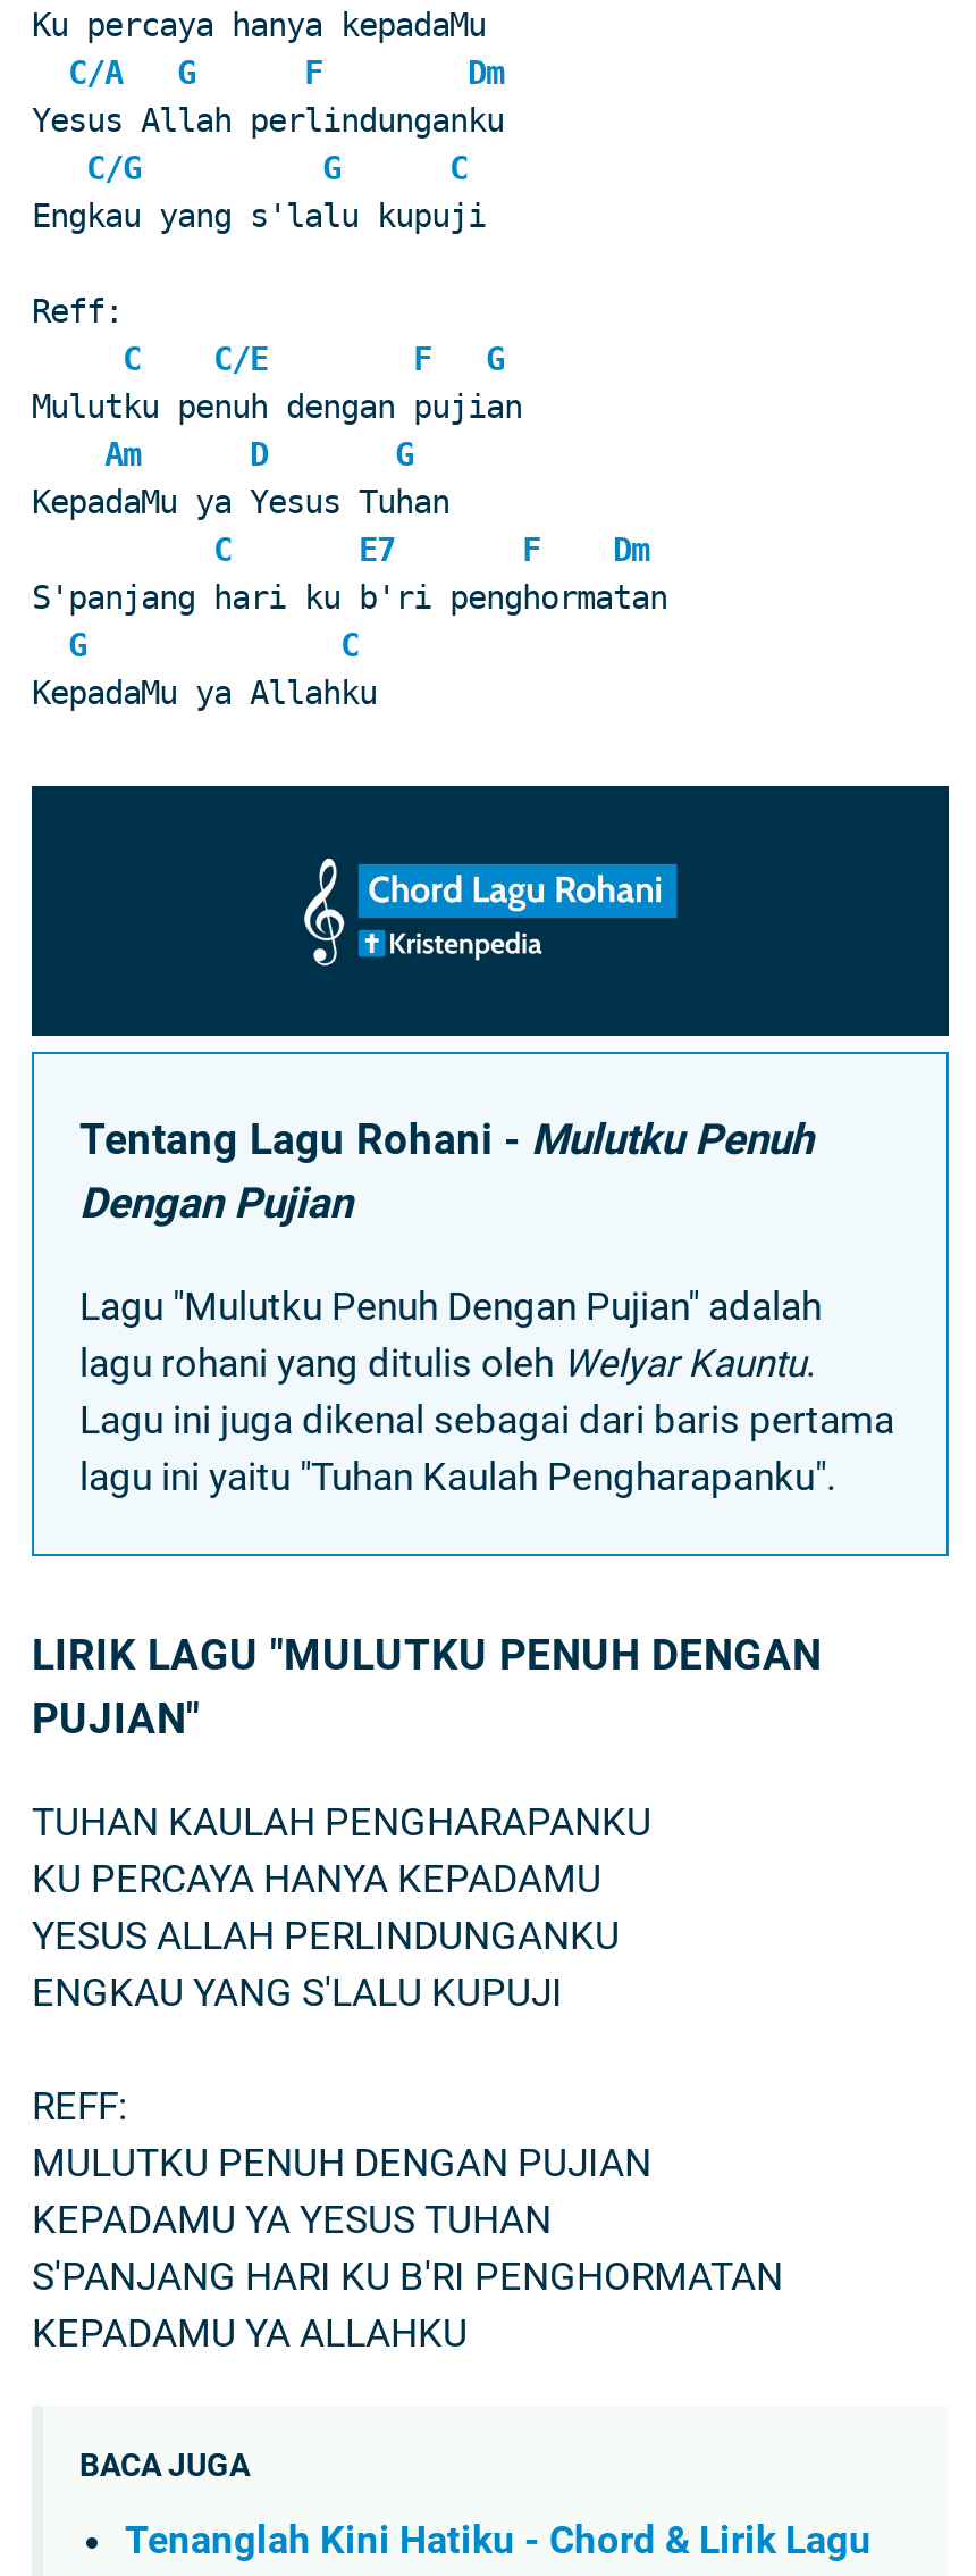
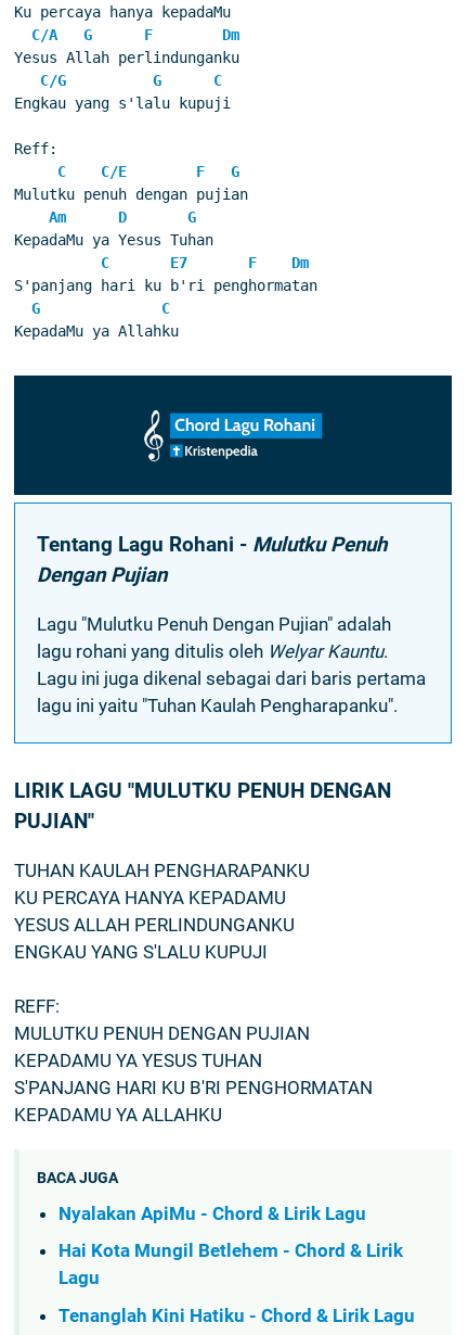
none -> [58,1202,403,1289] Nyalakan ApiMu - Chord & Lirik Lagu | Hai Kota Mungil Betlehem - Chord & Lirik | Lagu

